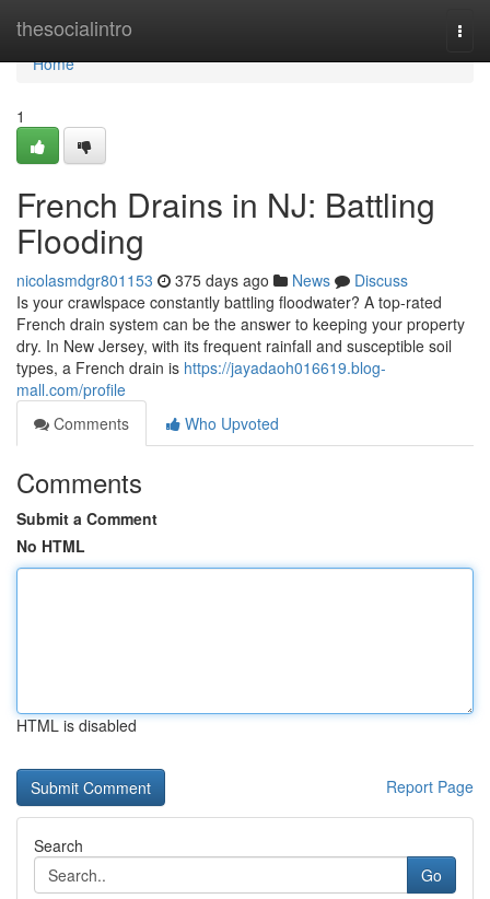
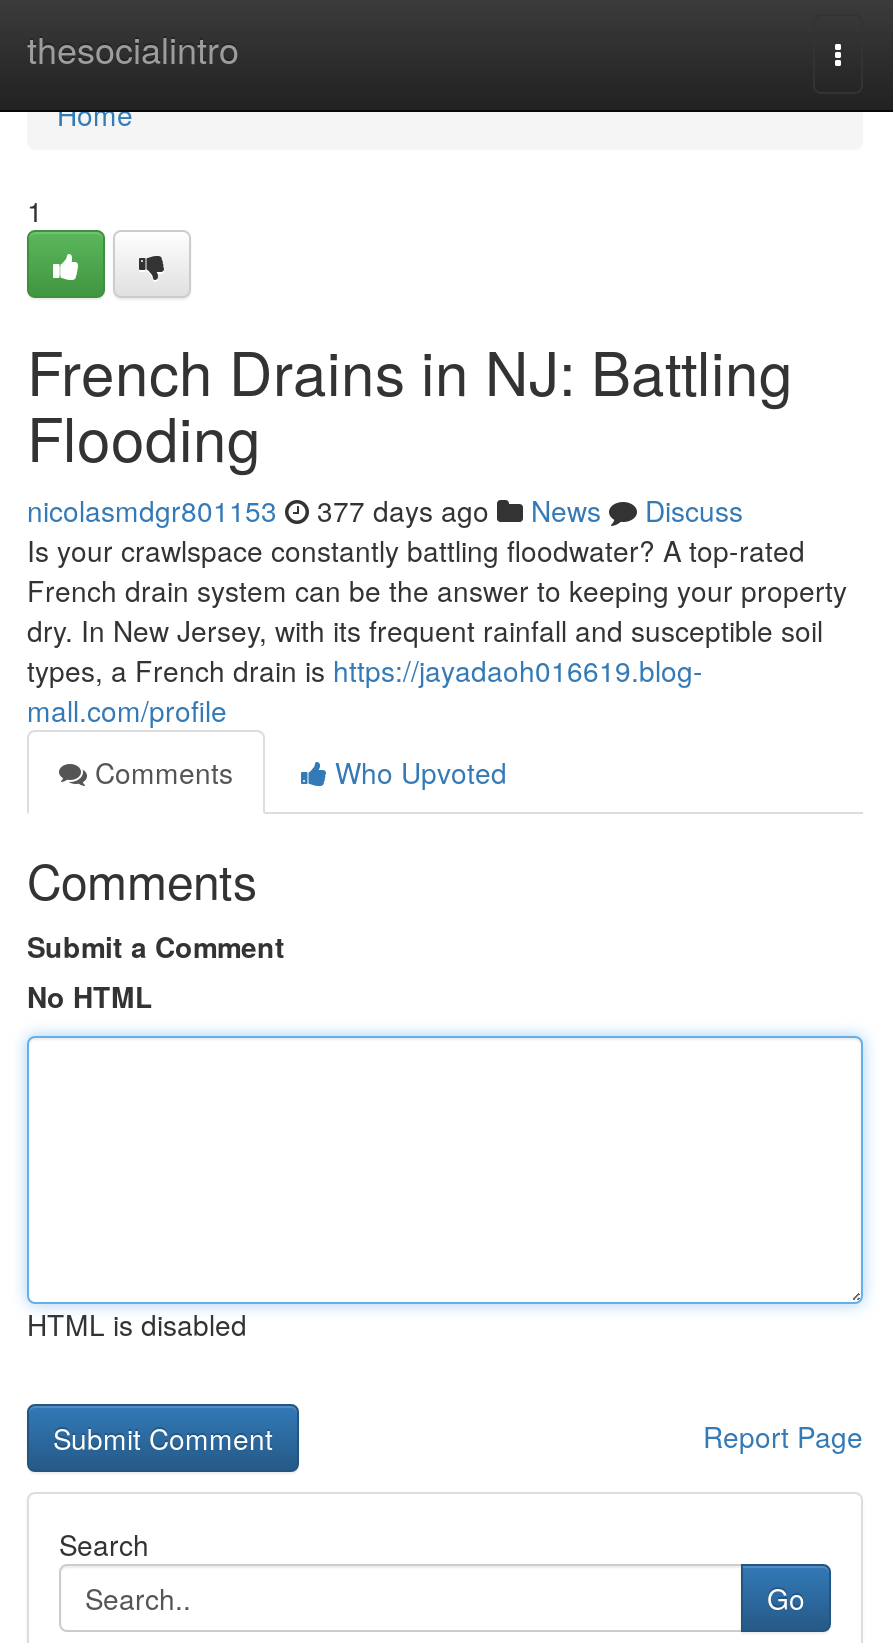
[16,269,408,291] nicolasmdgr801153 375 days ago News Discuss -> [27,490,743,530] nicolasmdgr801153 377 days ago News Discuss

